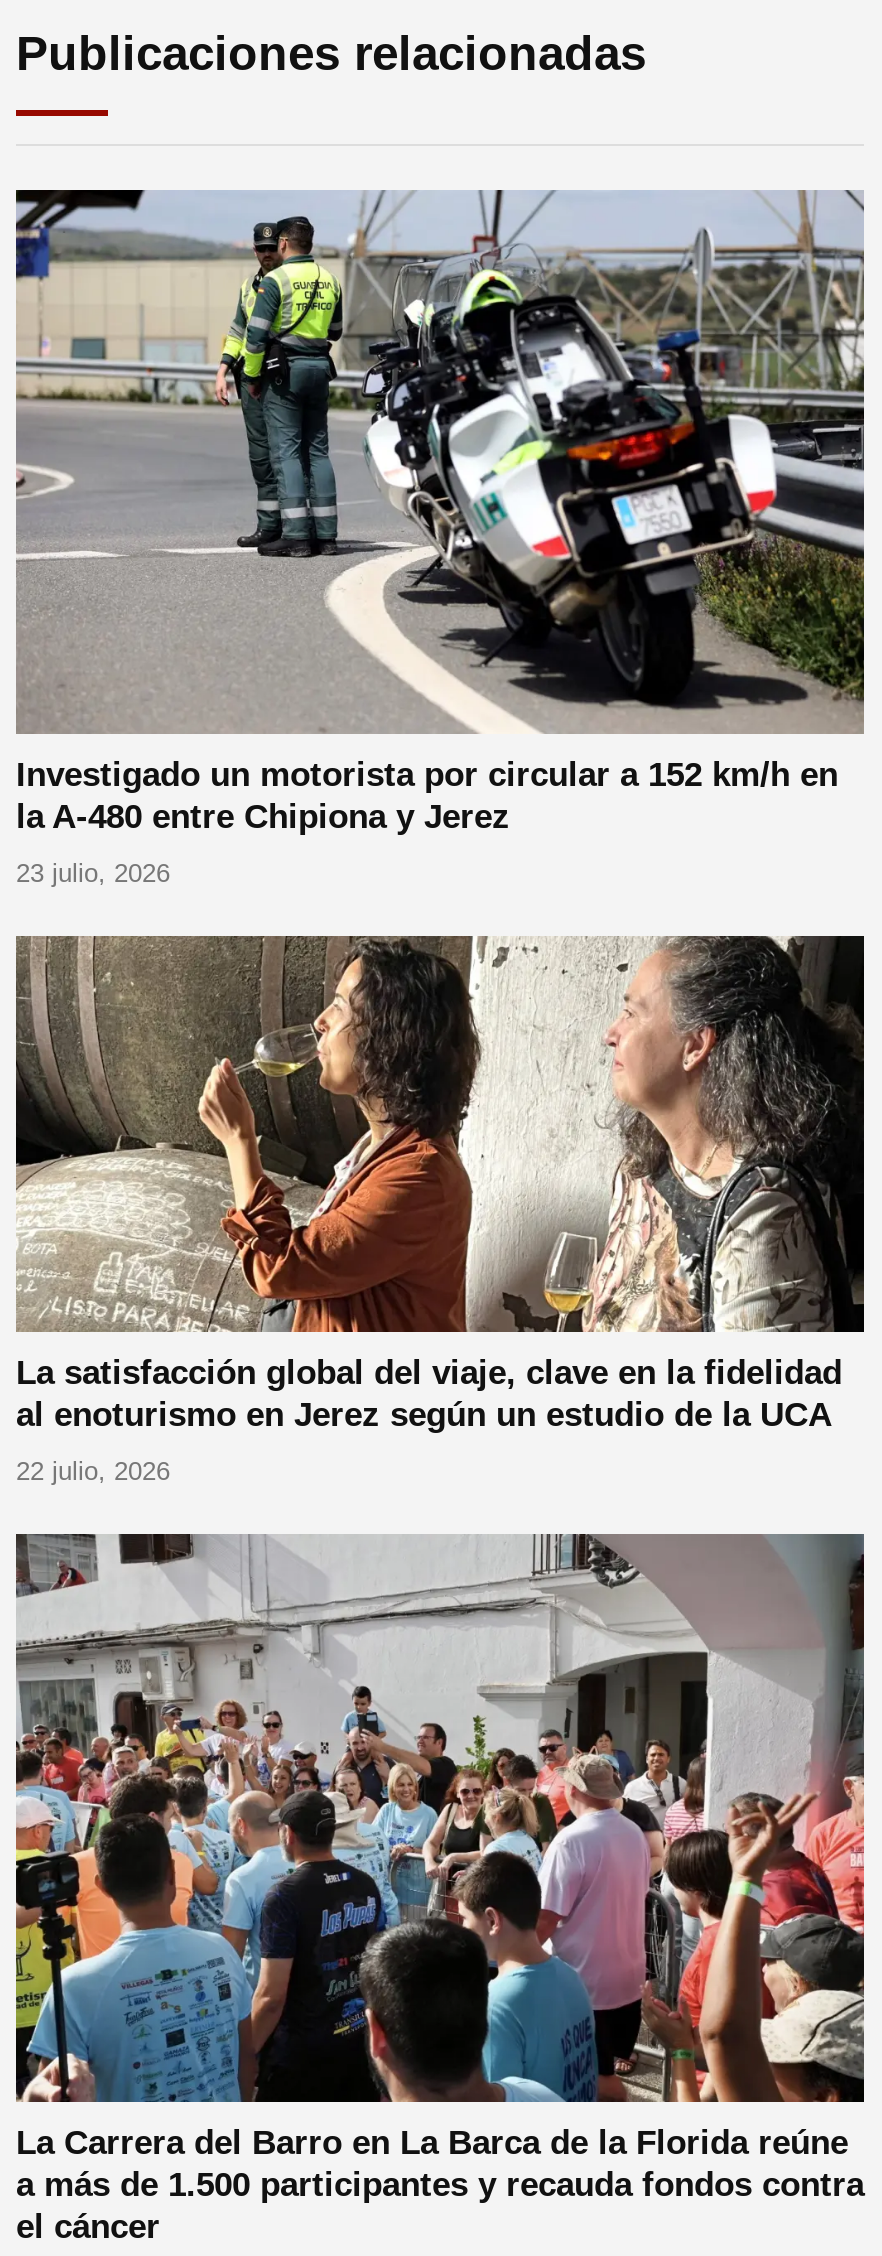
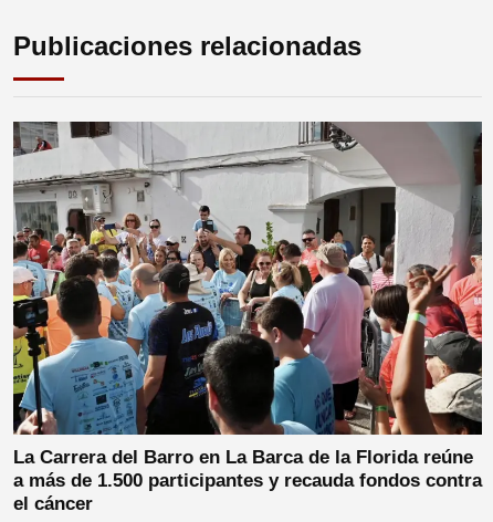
[14,188,866,887] [image] | Investigado un motorista por circular a 152 km/h en | la A-480 entre Chipiona y Jerez | 23 julio, 2026 -> none
[14,934,866,1485] [image] | La satisfacción global del viaje, clave en la fidelidad | al enoturismo en Jerez según un estudio de la UCA | 22 julio, 2026 -> none

